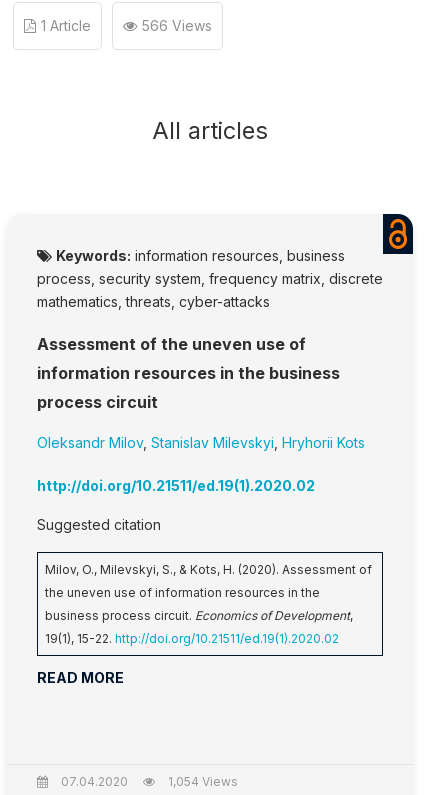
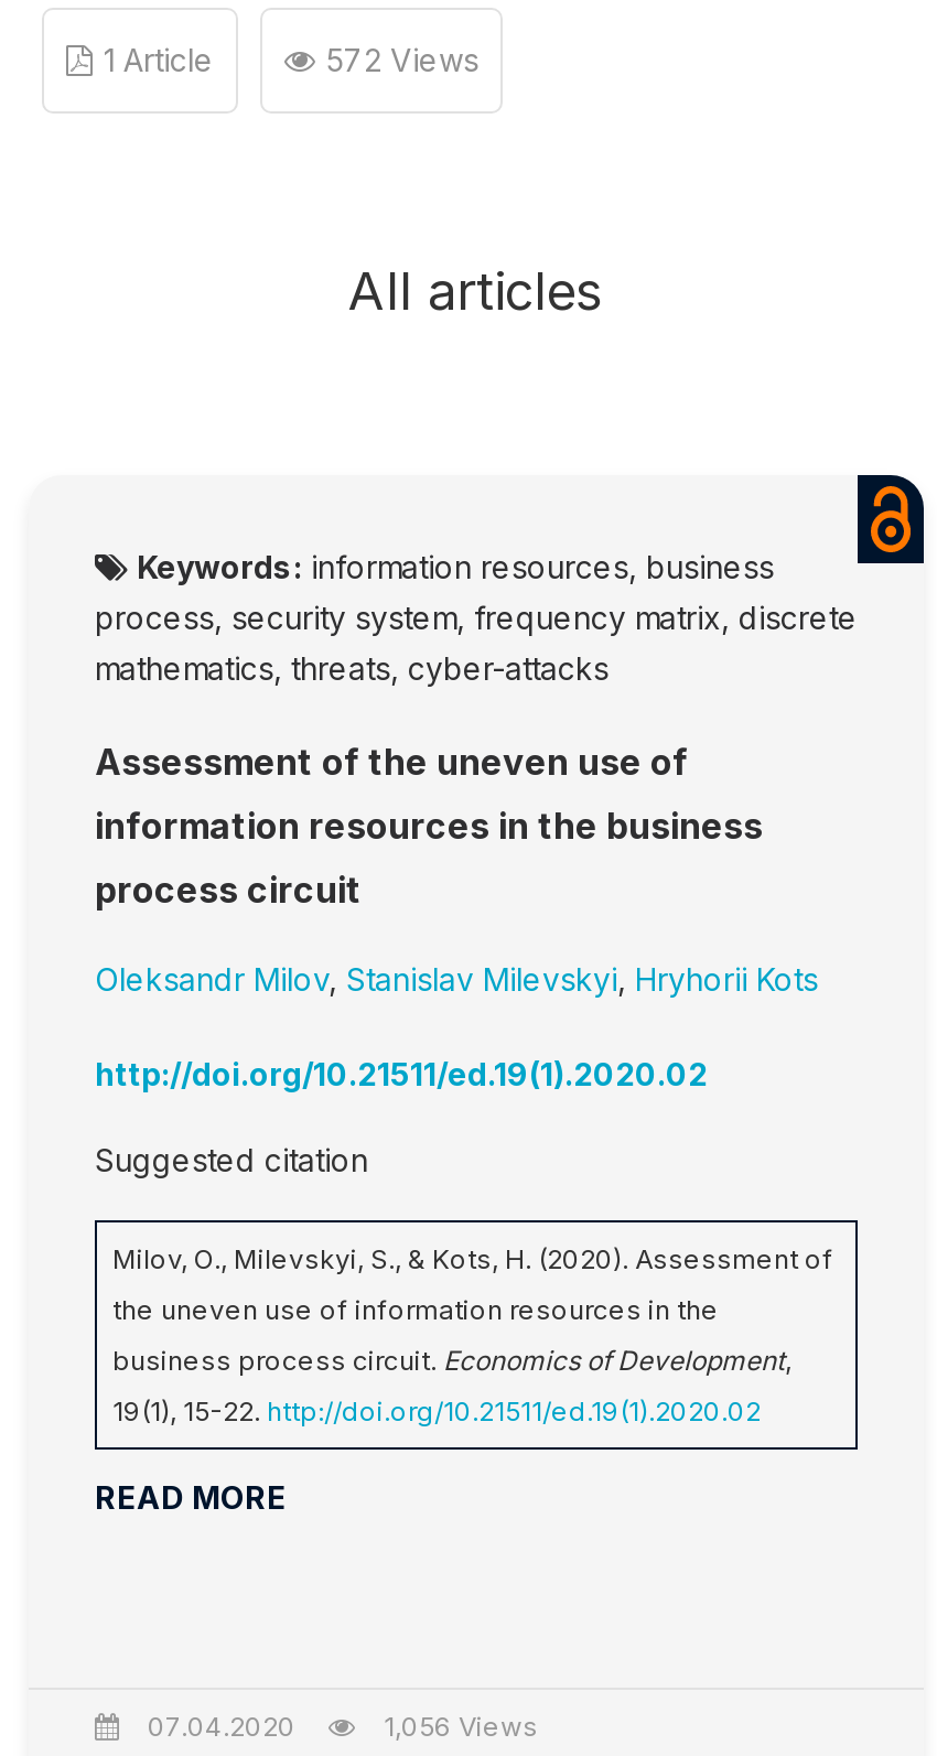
[142,17,212,34] 566 Views -> [326,41,478,78] 572 Views
[165,774,238,789] 1,054 Views -> [377,1710,538,1743] 1,056 Views

